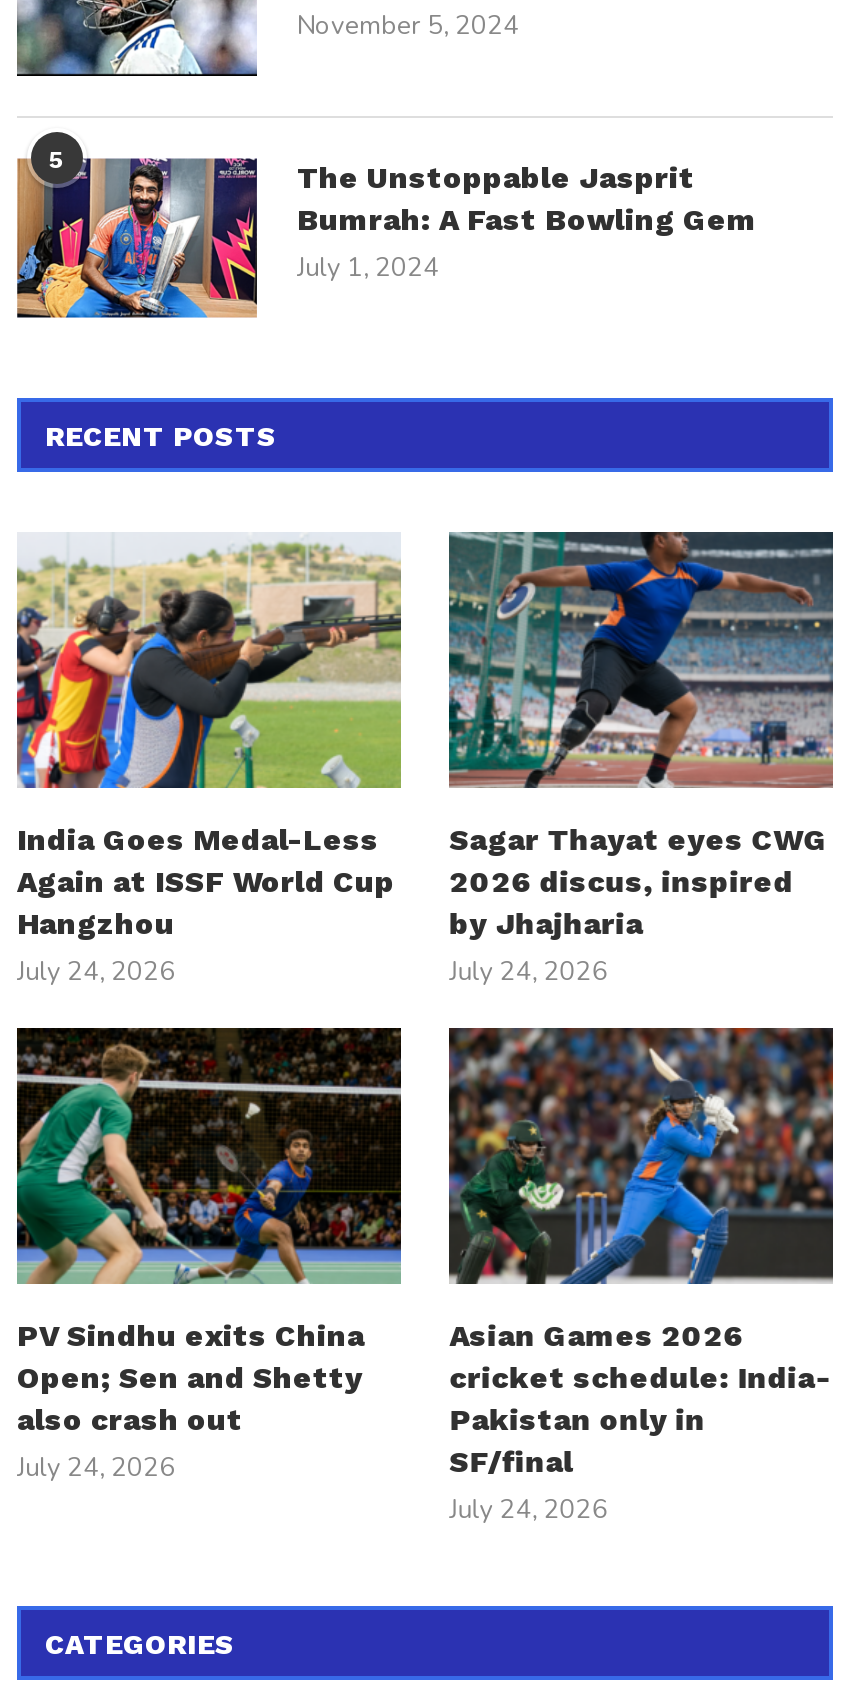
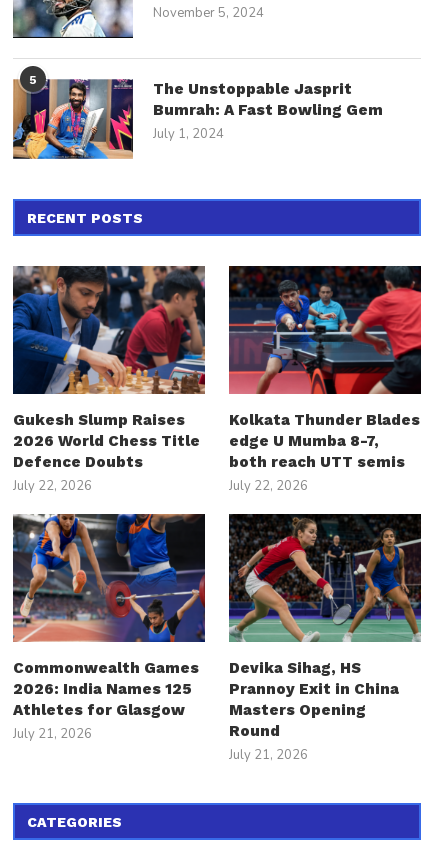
[15,532,403,990] [image] | India Goes Medal-Less | Again at ISSF World Cup | Hangzhou | July 24, 2026 -> [12,265,206,495] [image] | Gukesh Slump Raises | 2026 World Chess Title | Defence Doubts | July 22, 2026
[447,530,835,990] [image] | Sagar Thayat eyes CWG | 2026 discus, inspired | by Jhajharia | July 24, 2026 -> [228,265,422,495] [image] | Kolkata Thunder Blades | edge U Mumba 8-7, | both reach UTT semis | July 22, 2026
[15,1026,403,1485] [image] | PV Sindhu exits China | Open; Sen and Shetty | also crash out | July 24, 2026 -> [12,513,206,743] [image] | Commonwealth Games | 2026: India Names 125 | Athletes for Glasgow | July 21, 2026
[447,1026,835,1527] [image] | Asian Games 2026 | cricket schedule: India- | Pakistan only in | SF/final | July 24, 2026 -> [228,513,422,764] [image] | Devika Sihag, HS | Prannoy Exit in China | Masters Opening | Round | July 21, 2026

